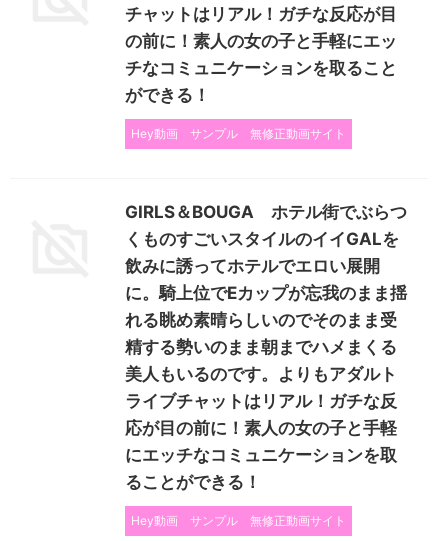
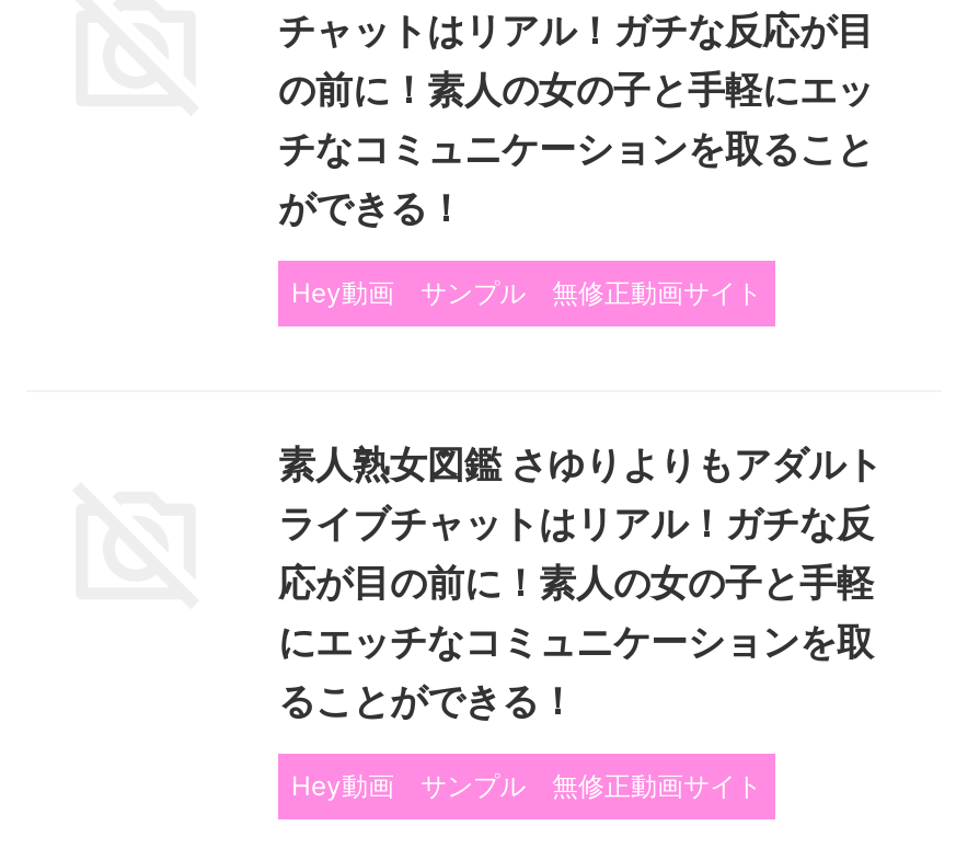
[125,202,407,384] GIRLS＆BOUGA ホテル街でぶらつ | くものすごいスタイルのイイGALを | 飲みに誘ってホテルでエロい展開 | に。騎上位でEカップが忘我のまま揺 | れる眺め素晴らしいのでそのまま受 | 精する勢いのまま朝までハメまくる | 美人もいるのです。よりもアダルト -> [278,443,883,486] 素人熟女図鑑 さゆりよりもアダルト

